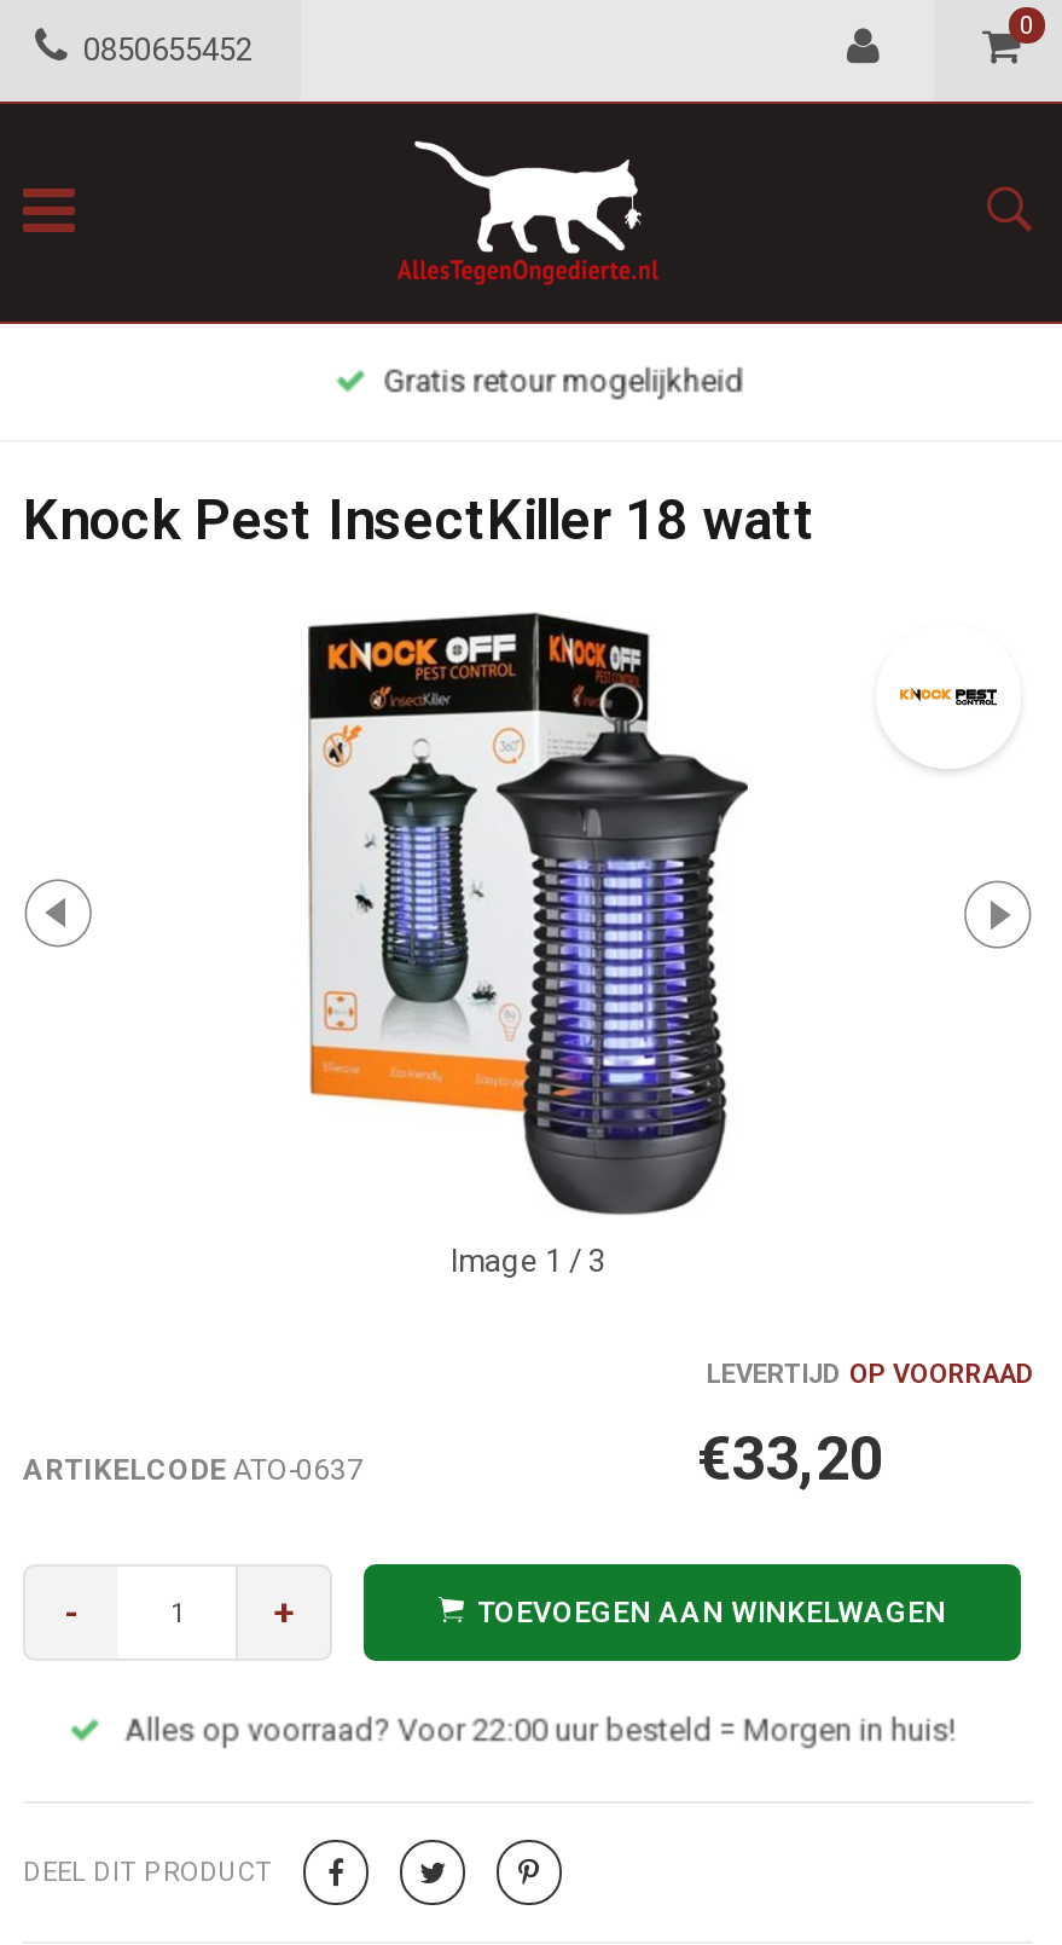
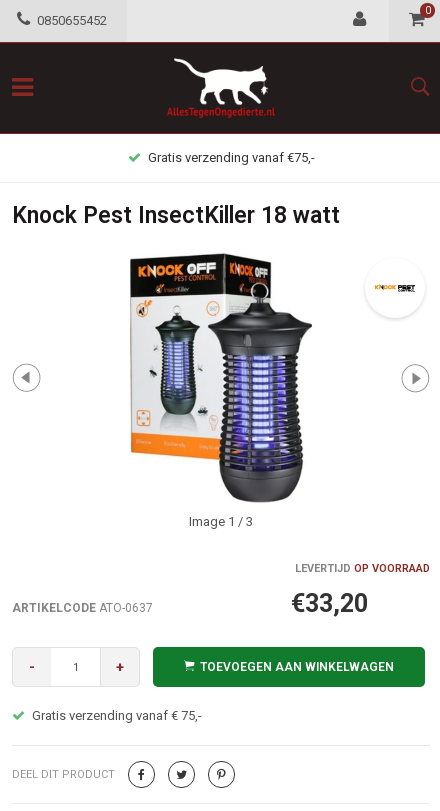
[372,363,732,399] Gratis retour mogelijkheid -> [147,150,314,165] Gratis verzending vanaf €75,-
[79,1712,910,1748] Alles op voorraad? Voor 22:00 uur besteld = Morgen in huis! -> [32,708,202,723] Gratis verzending vanaf € 75,-

